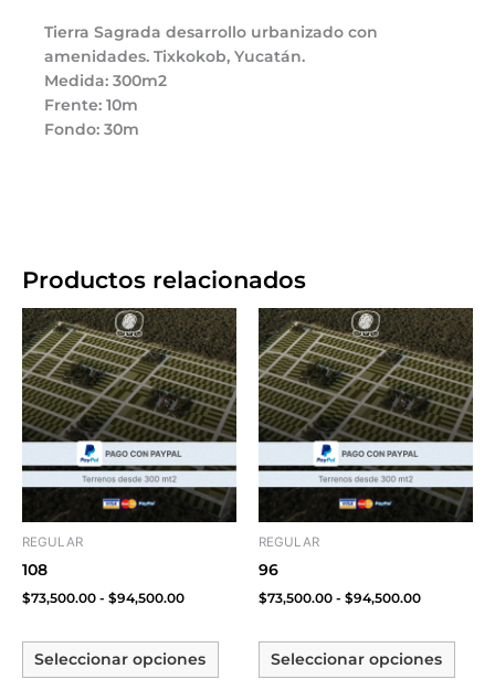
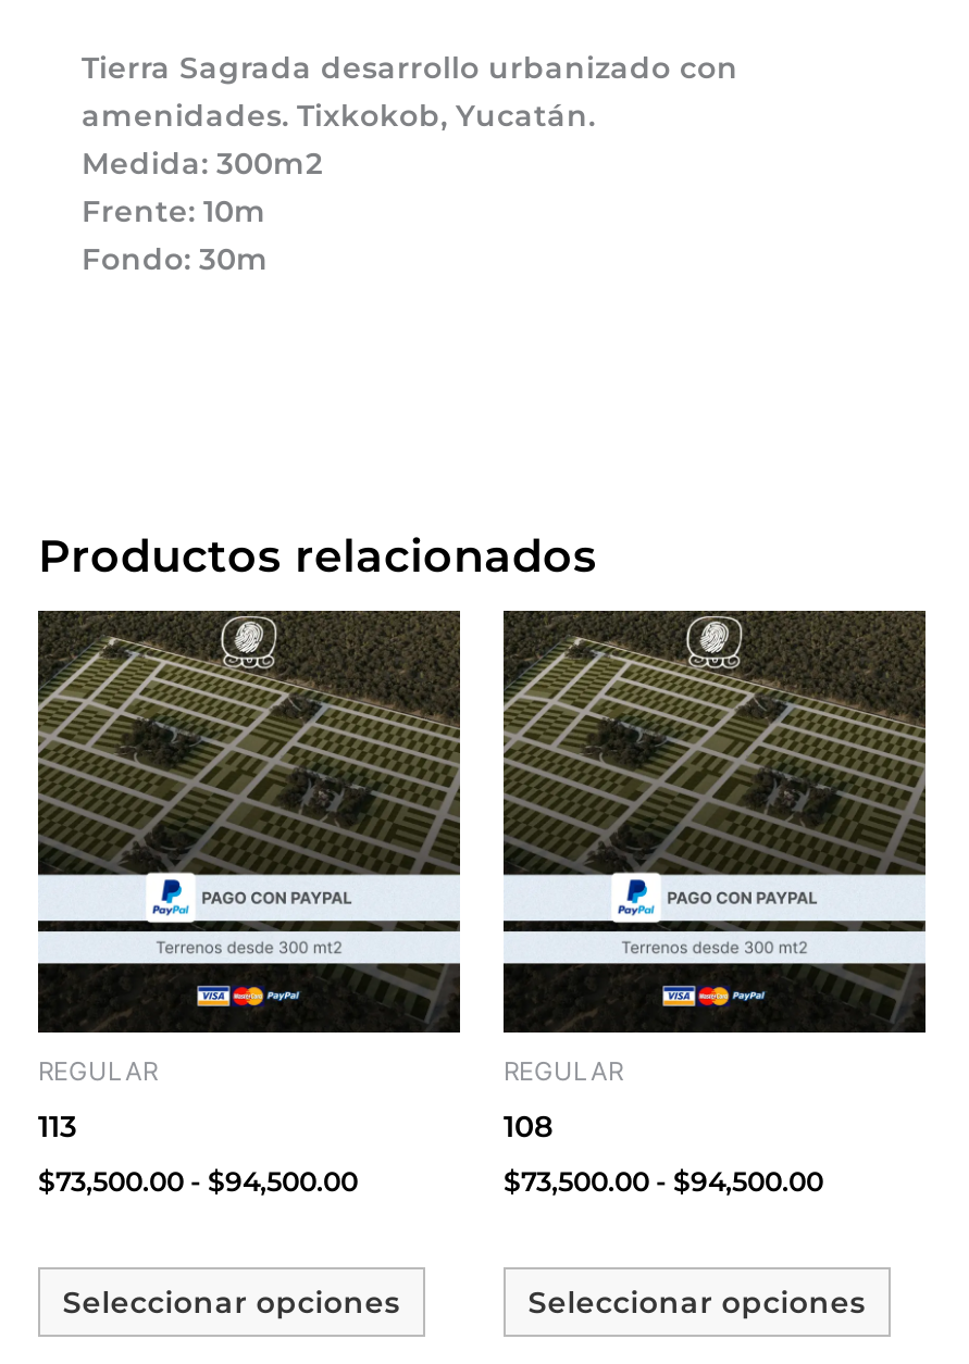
[22,561,48,578] 108 -> [38,1108,77,1143] 113
[259,561,278,578] 96 -> [504,1108,554,1143] 108

